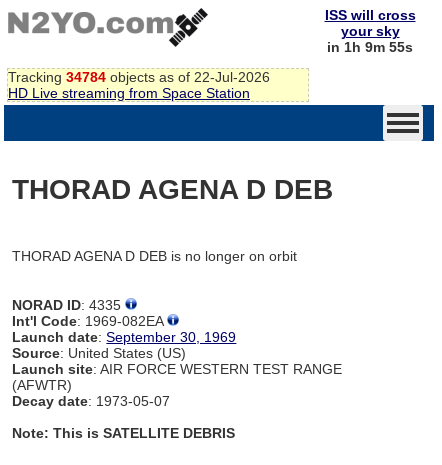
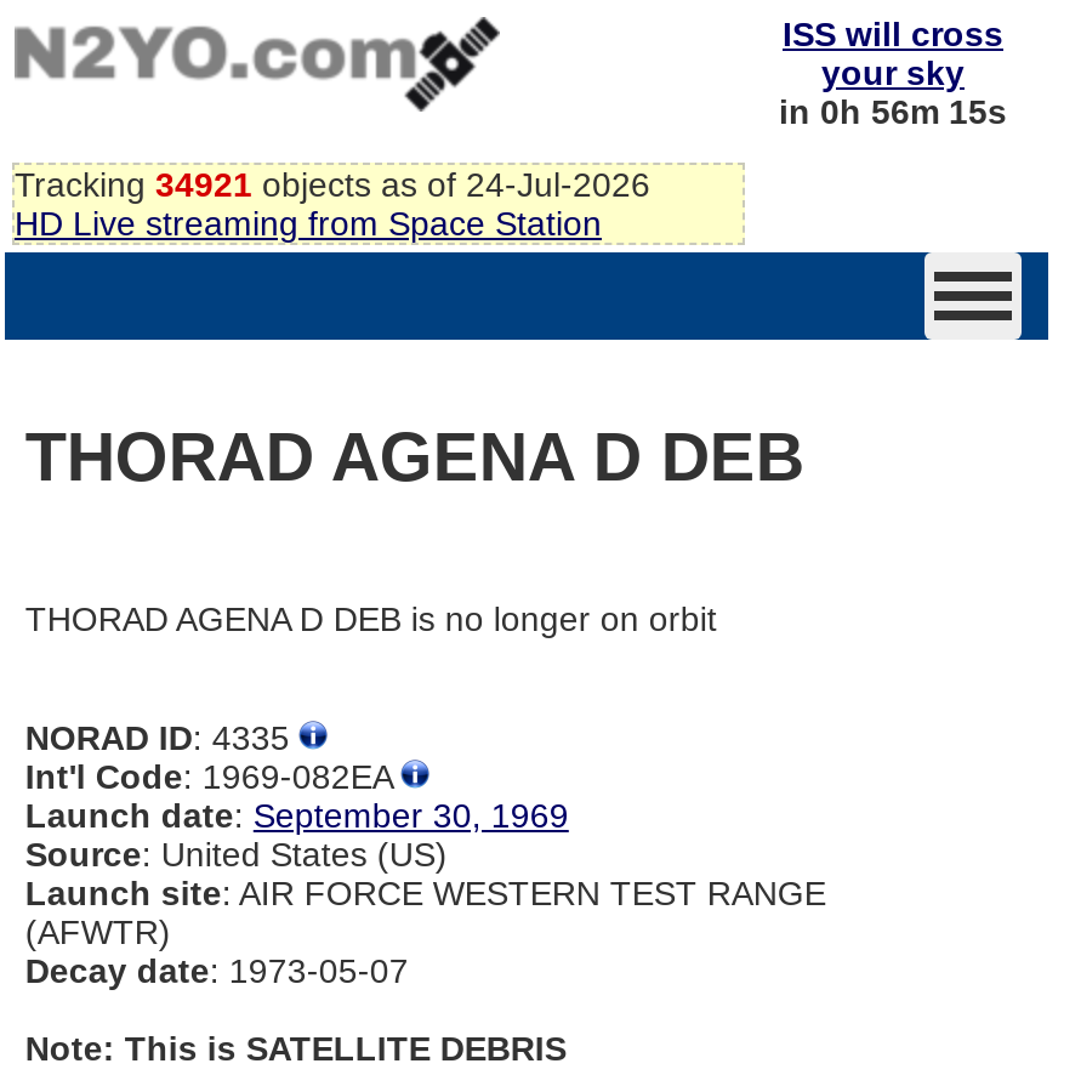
[327,39,413,55] in 1h 9m 55s -> [779,92,1007,131] in 0h 56m 15s
[8,69,270,85] Tracking 34784 objects as of 22-Jul-2026 -> [15,165,650,203] Tracking 34921 objects as of 24-Jul-2026

